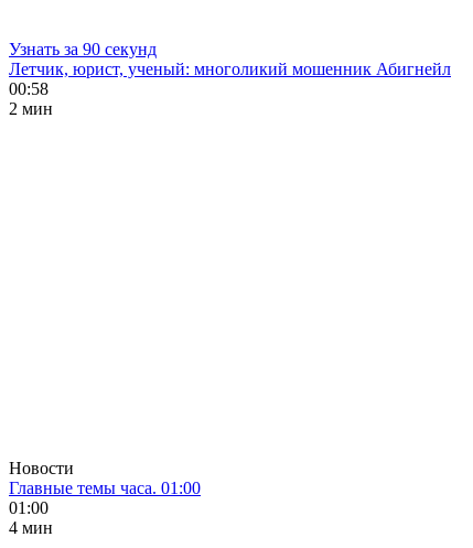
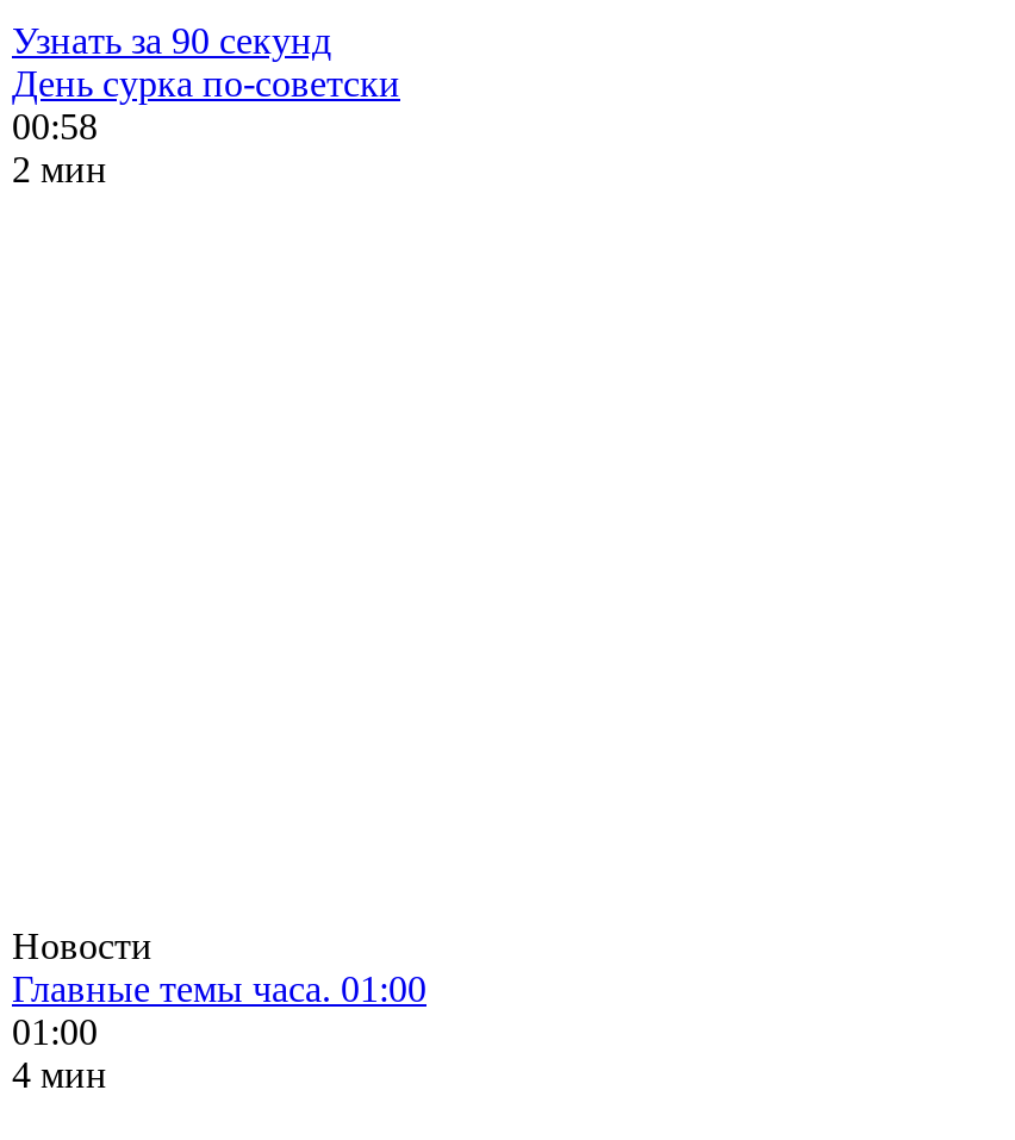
[9,60,451,78] Летчик, юрист, ученый: многоликий мошенник Абигнейл -> [12,63,400,104] День сурка по-советски

